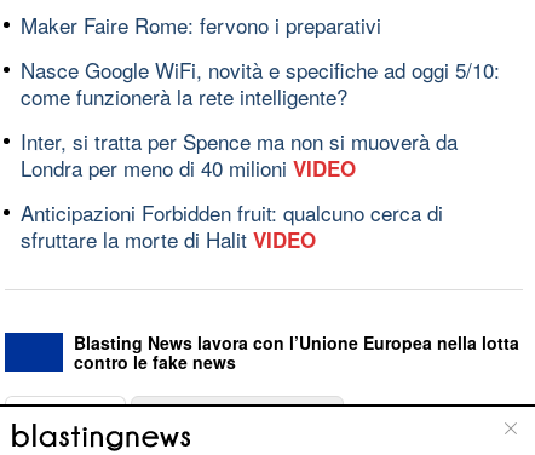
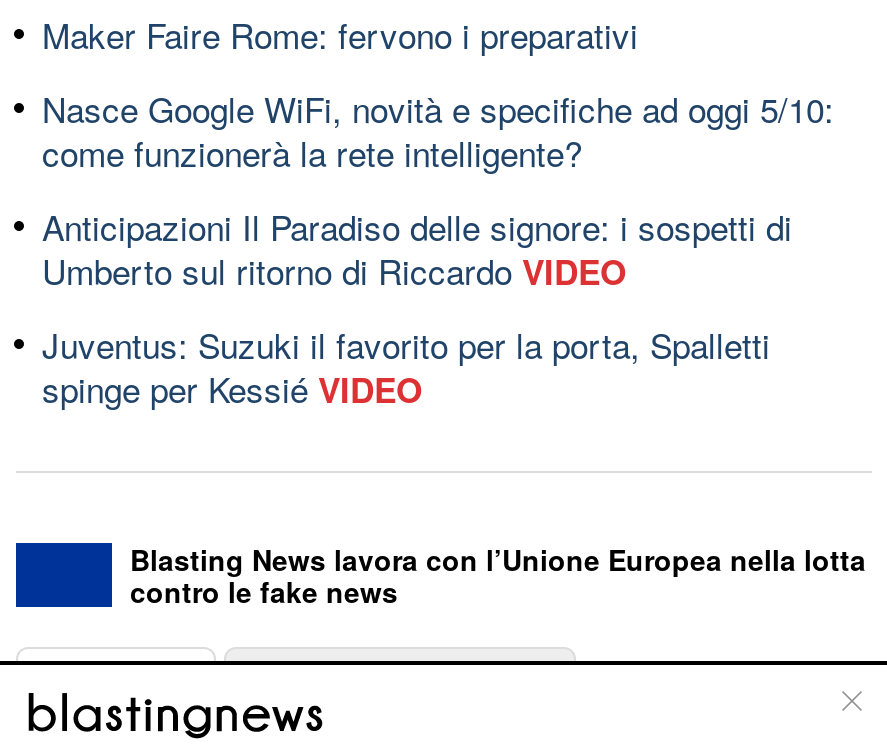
[21,125,458,182] Inter, si tratta per Spence ma non si muoverà da | Londra per meno di 40 milioniVIDEO -> [42,200,792,294] Anticipazioni Il Paradiso delle signore: i sospetti di | Umberto sul ritorno di RiccardoVIDEO
[21,197,443,254] Anticipazioni Forbidden fruit: qualcuno cerca di | sfruttare la morte di Halit VIDEO -> [42,318,770,412] Juventus: Suzuki il favorito per la porta, Spalletti | spinge per Kessié VIDEO

